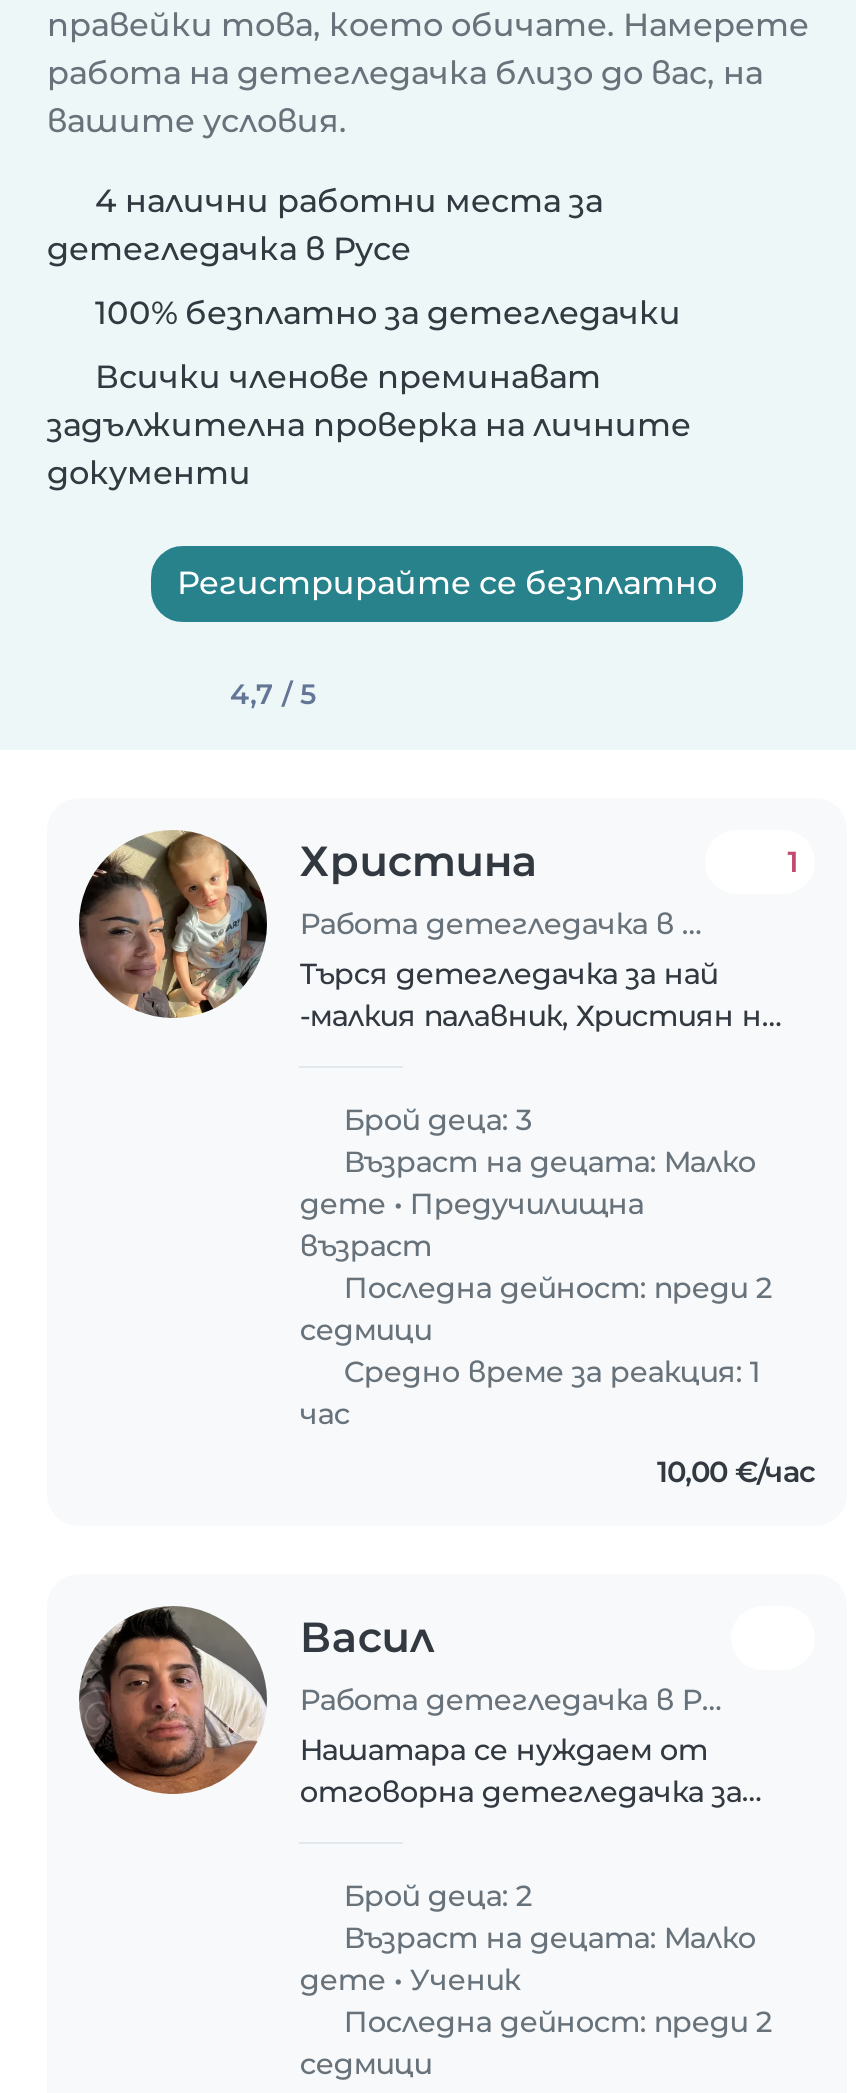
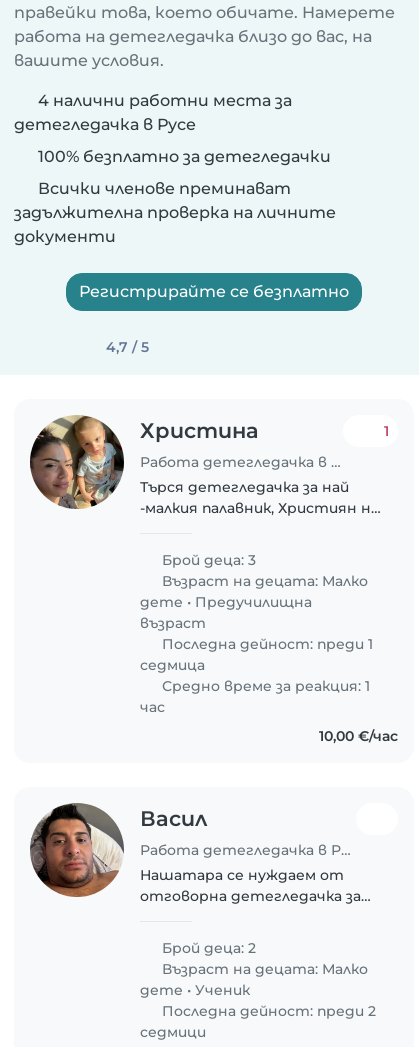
[300,1270,772,1348] Последна дейност: преди 2 | седмици -> [140,635,373,674] Последна дейност: преди 1 | седмица

